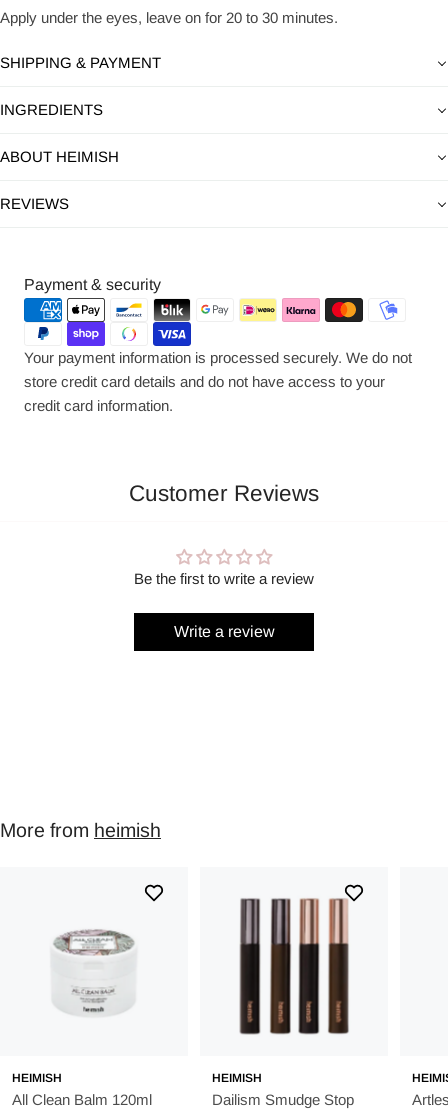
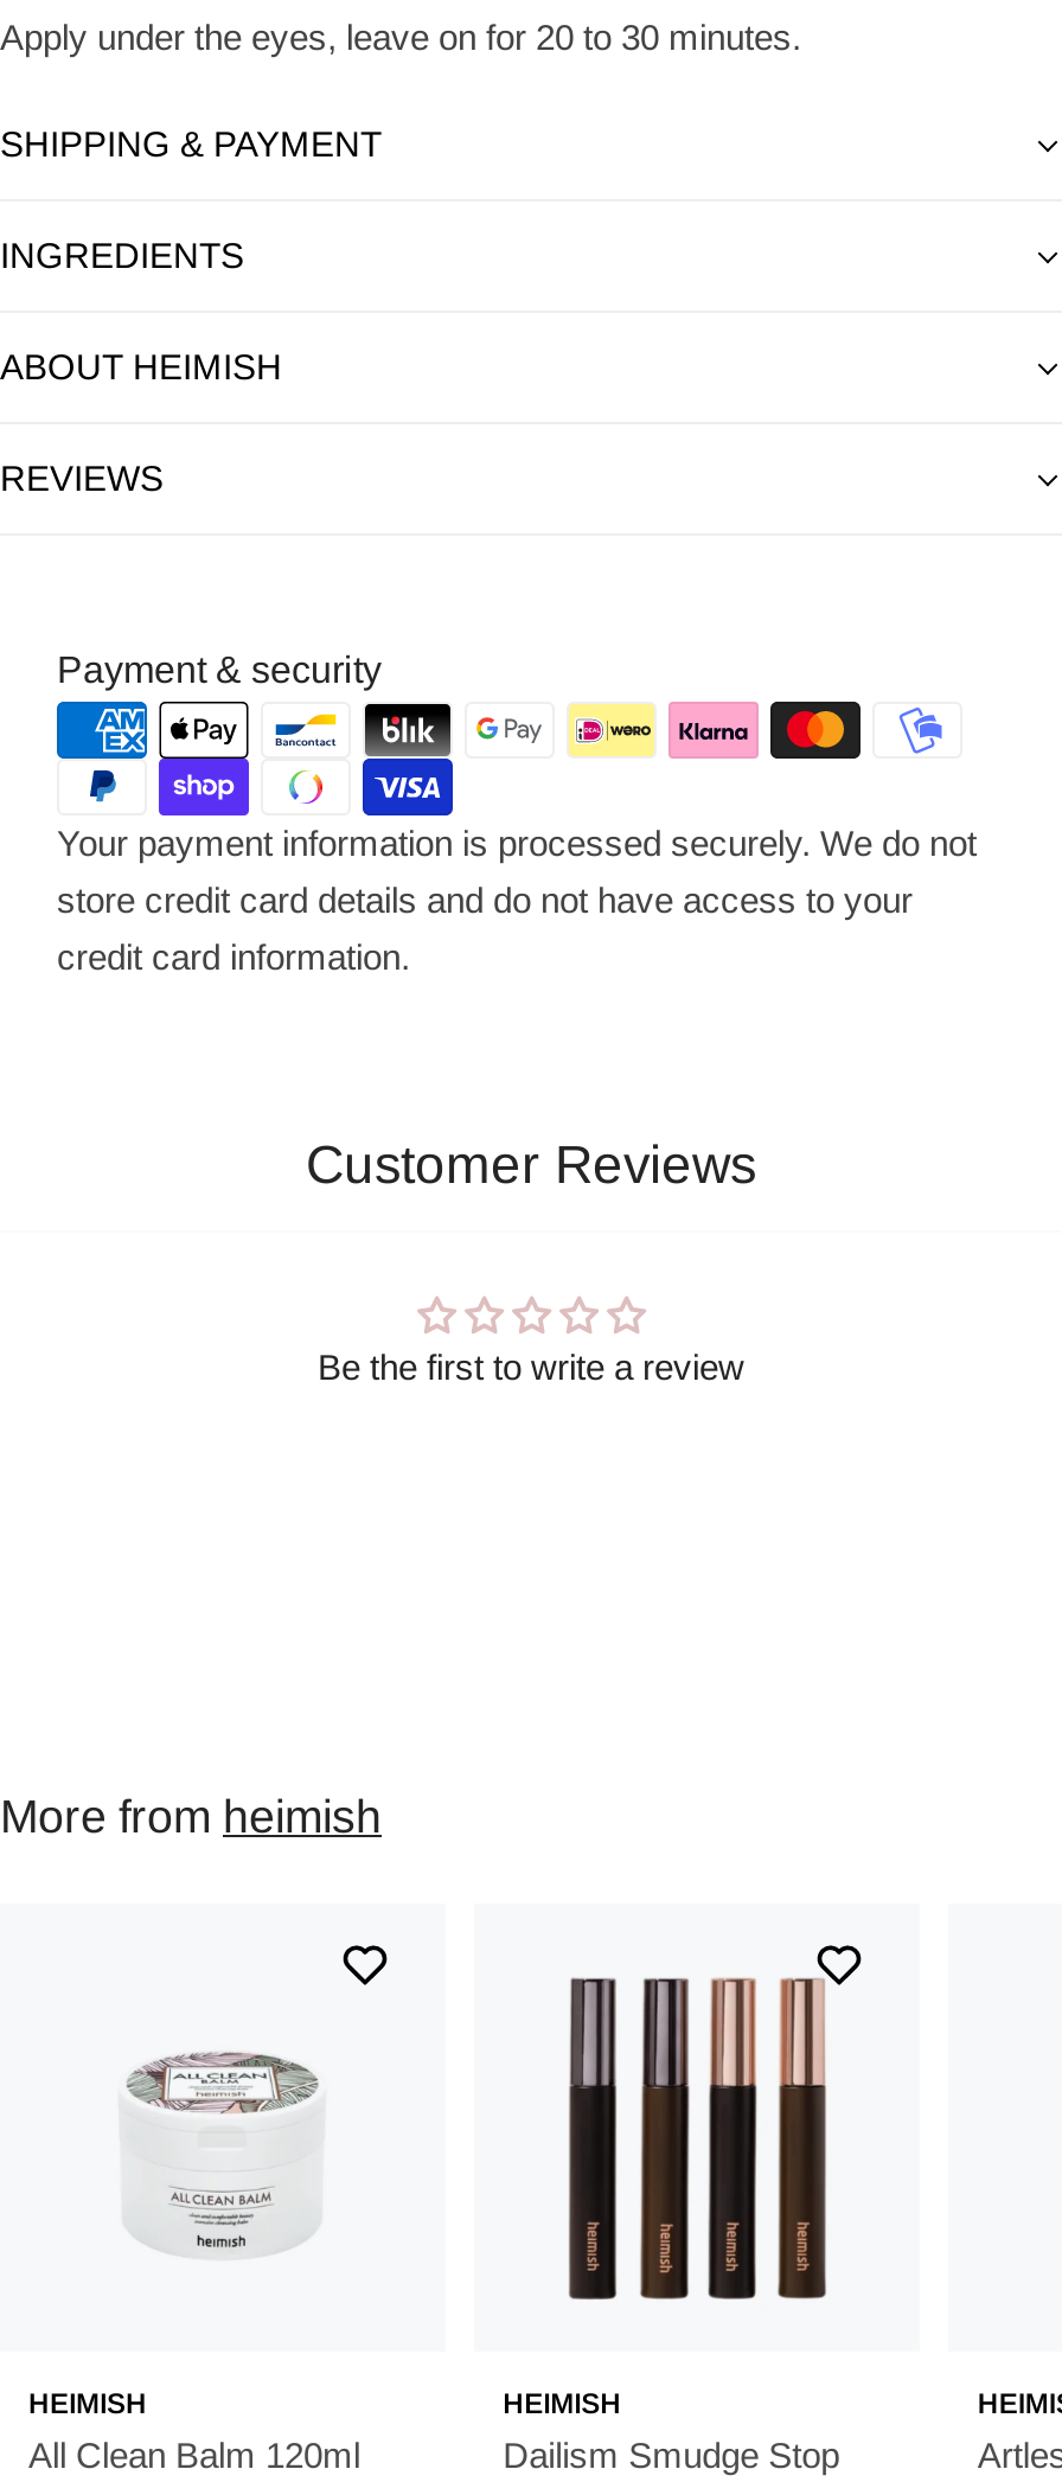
[173,623,274,640] Write a review -> none

